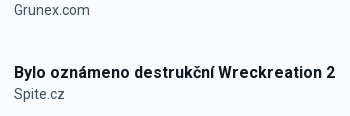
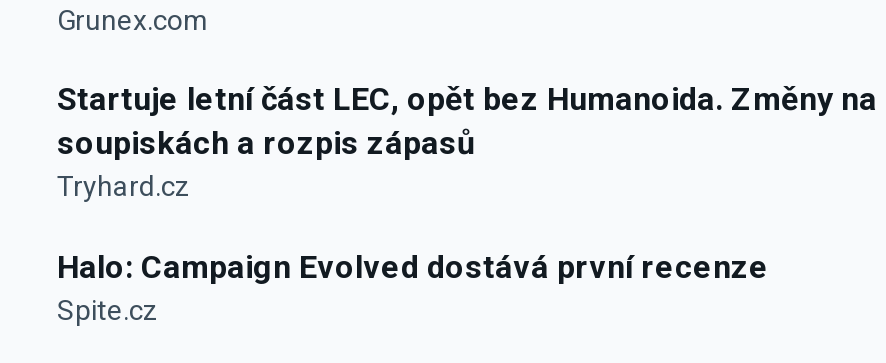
[14,62,335,81] Bylo oznámeno destrukční Wreckreation 2 -> [57,81,877,285] Startuje letní část LEC, opět bez Humanoida. Změny na | soupiskách a rozpis zápasů | Tryhard.cz | Halo: Campaign Evolved dostává první recenze

